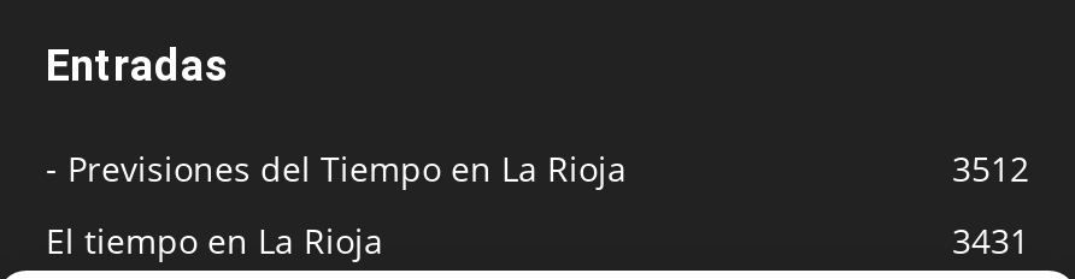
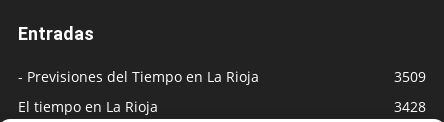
[952,146,1029,191] 3512 -> [394,67,426,86] 3509
[952,218,1029,264] 3431 -> [394,97,426,116] 3428

